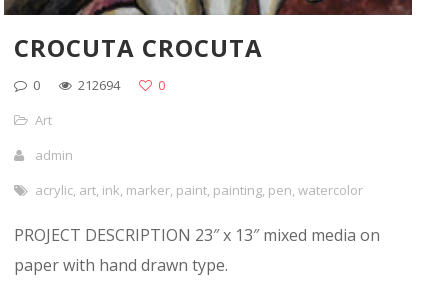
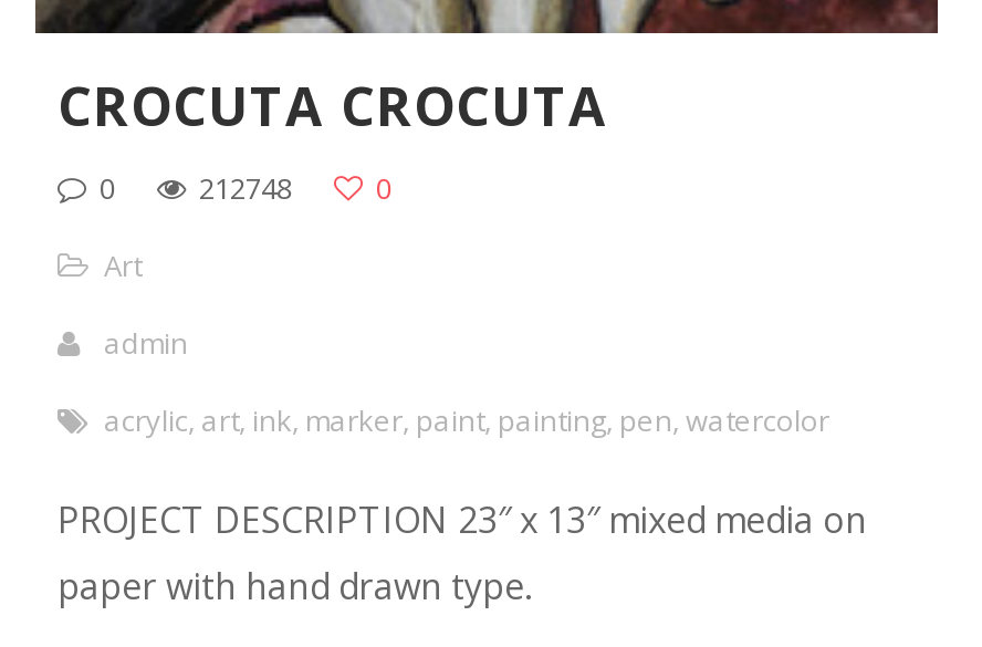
[78,75,120,93] 212694 -> [199,167,292,207] 212748

